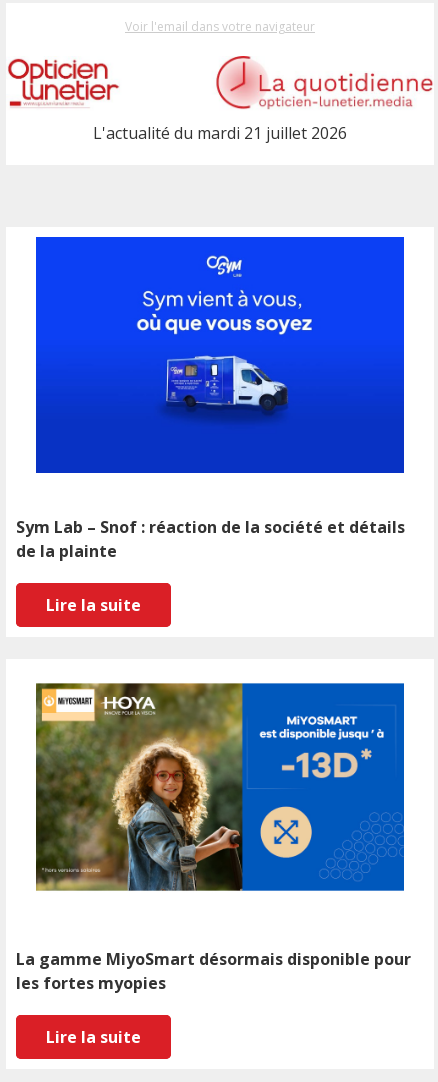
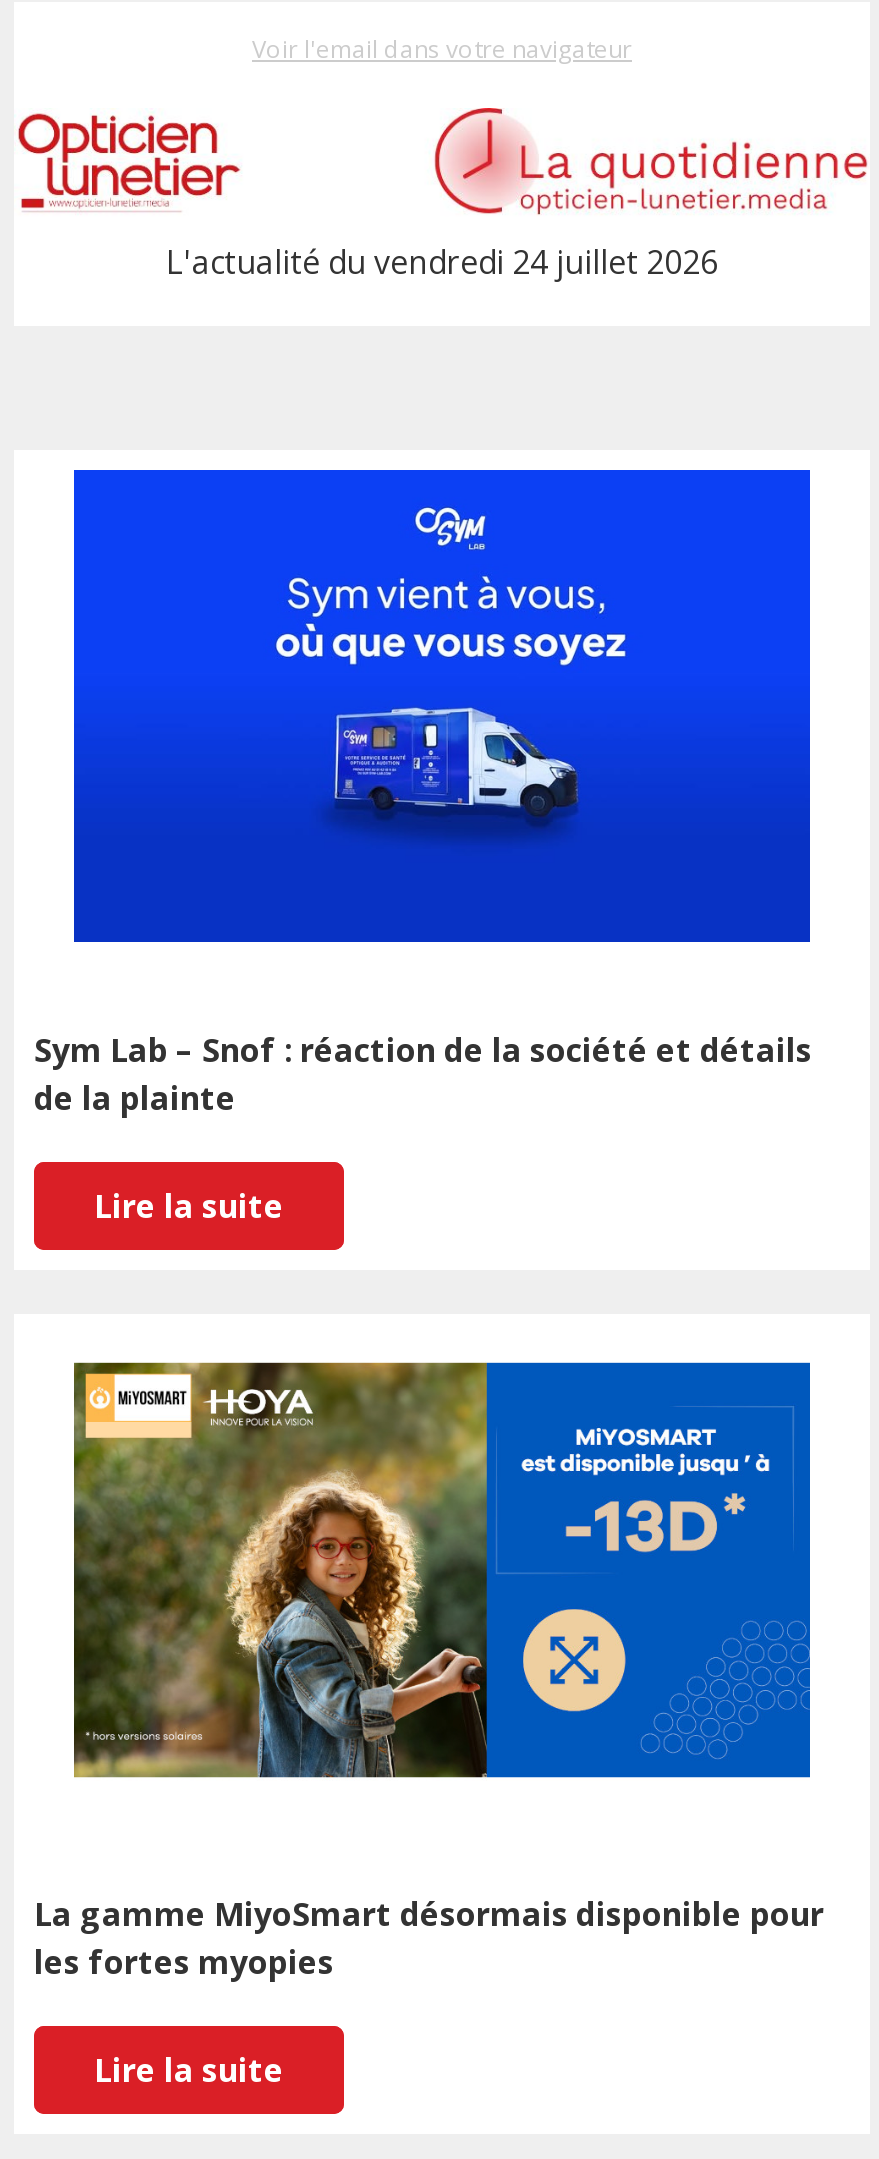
[93,122,347,144] L'actualité du mardi 21 juillet 2026 -> [166,240,718,284] L'actualité du vendredi 24 juillet 2026

